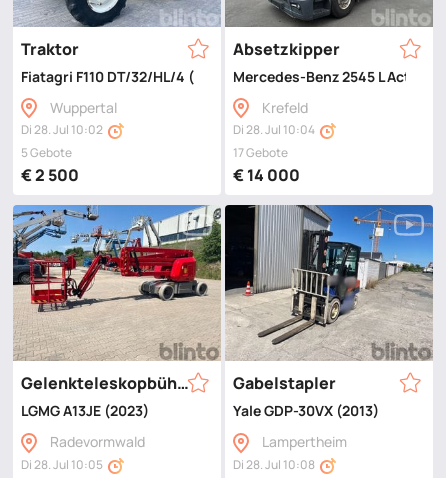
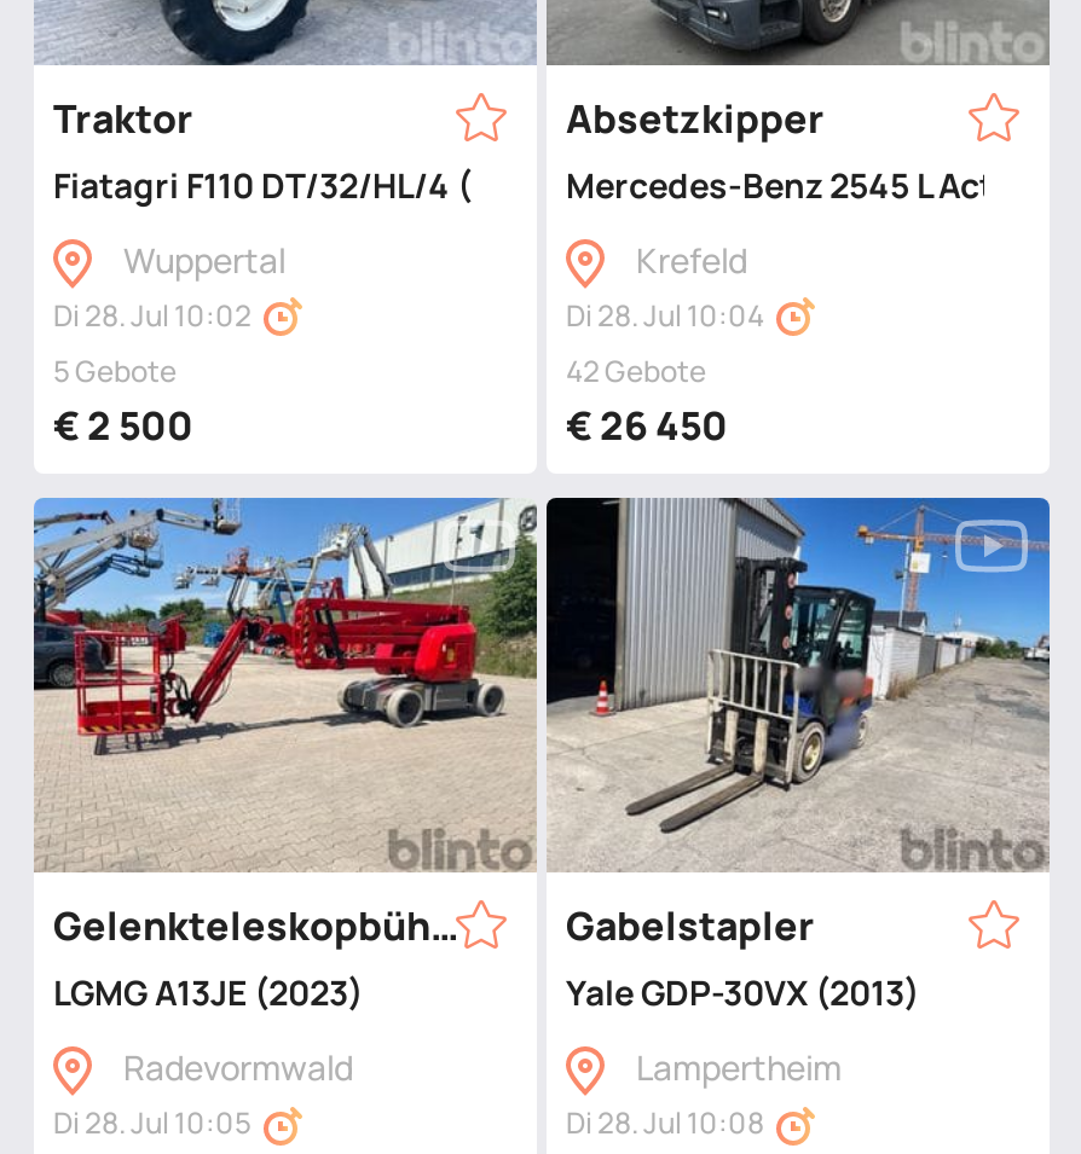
[233,144,288,161] 17 Gebote -> [566,349,706,390] 42 Gebote
[233,164,300,186] € 14 000 -> [566,397,728,450] € 26 450

